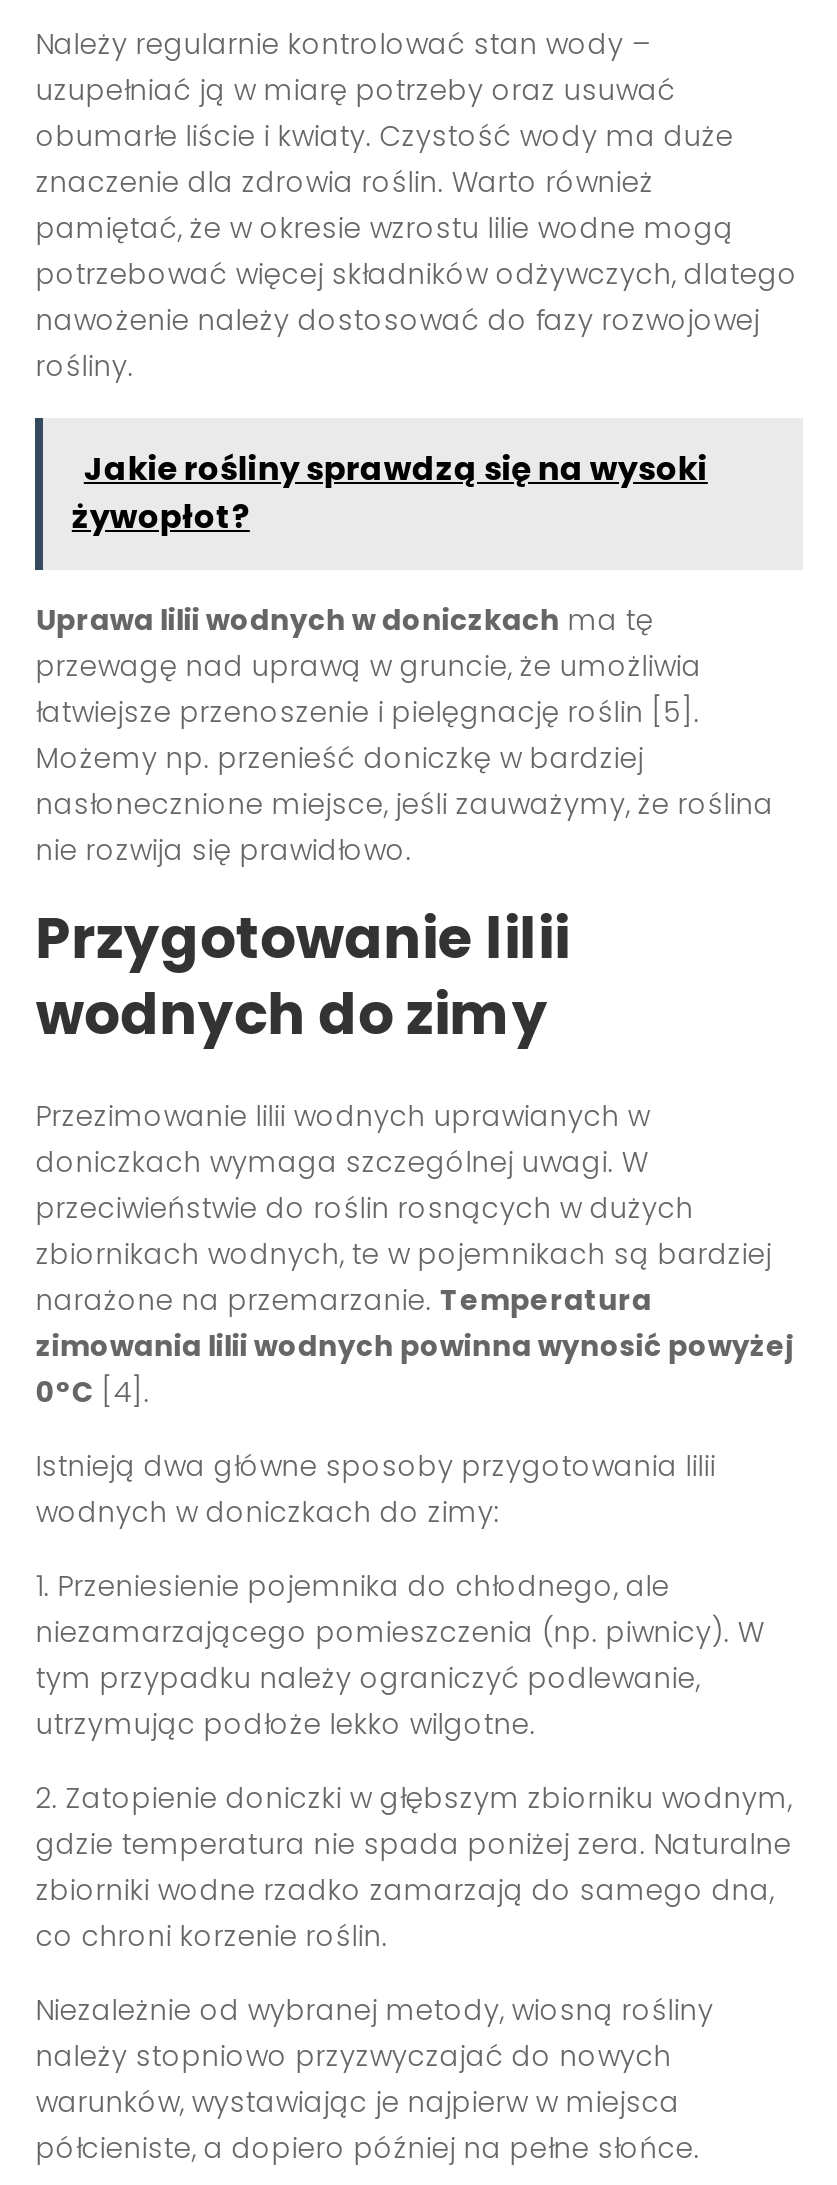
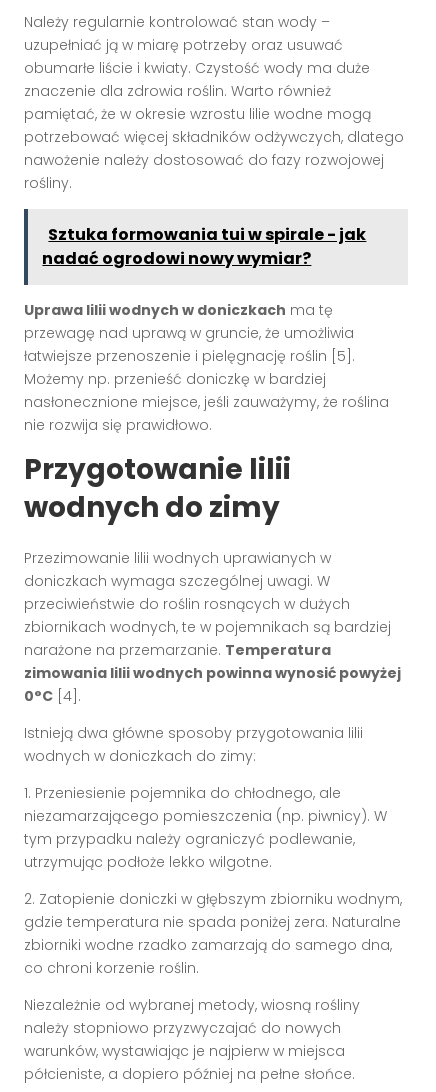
[72,445,708,539] Jakie rośliny sprawdzą się na wysoki | żywopłot? -> [42,222,366,269] Sztuka formowania tui w spirale - jak | nadać ogrodowi nowy wymiar?

